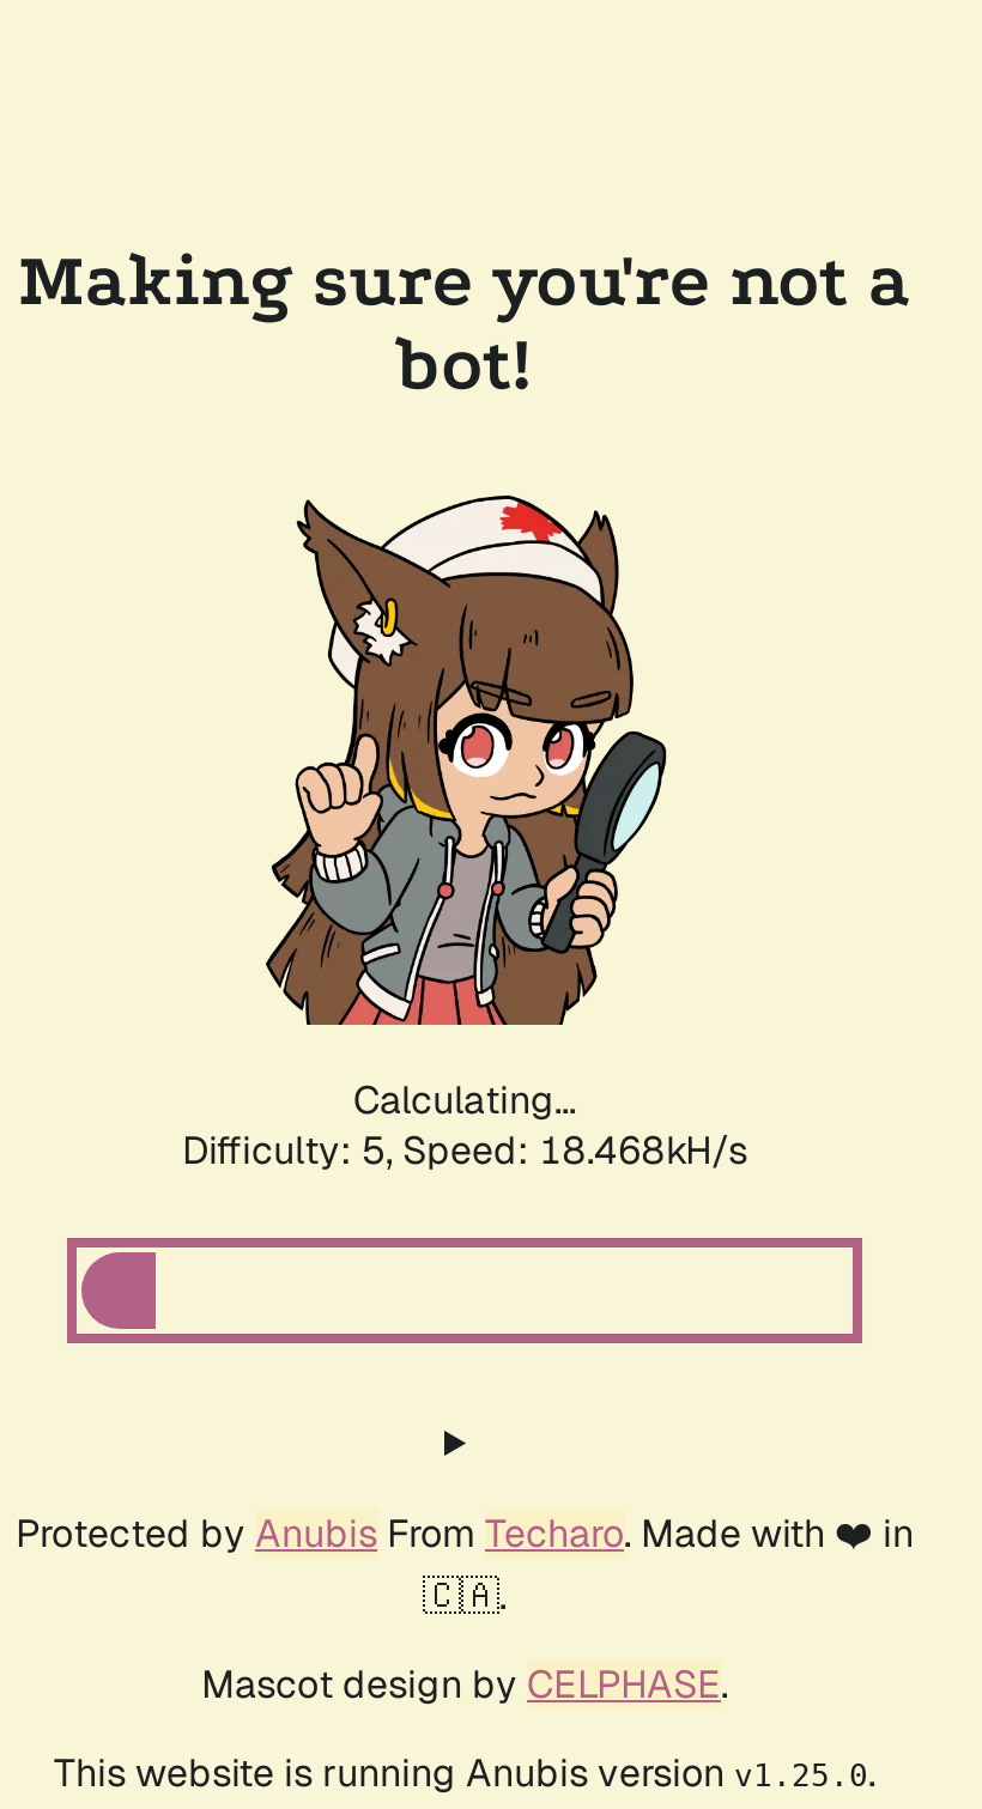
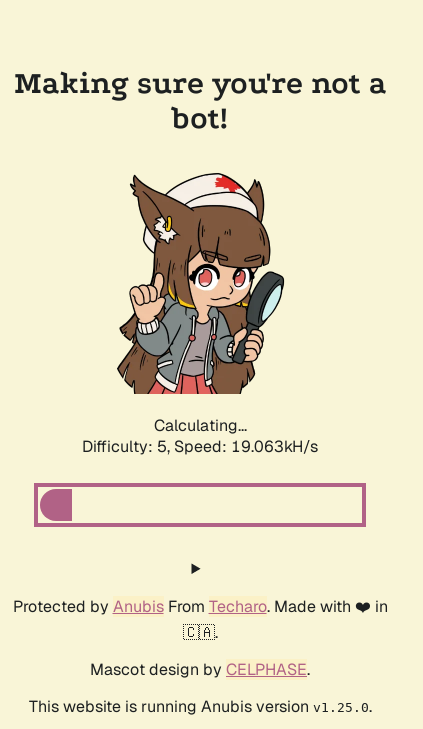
[182,1125,747,1176] Difficulty: 5, Speed: 18.468kH/s -> [82,436,318,457] Difficulty: 5, Speed: 19.063kH/s

